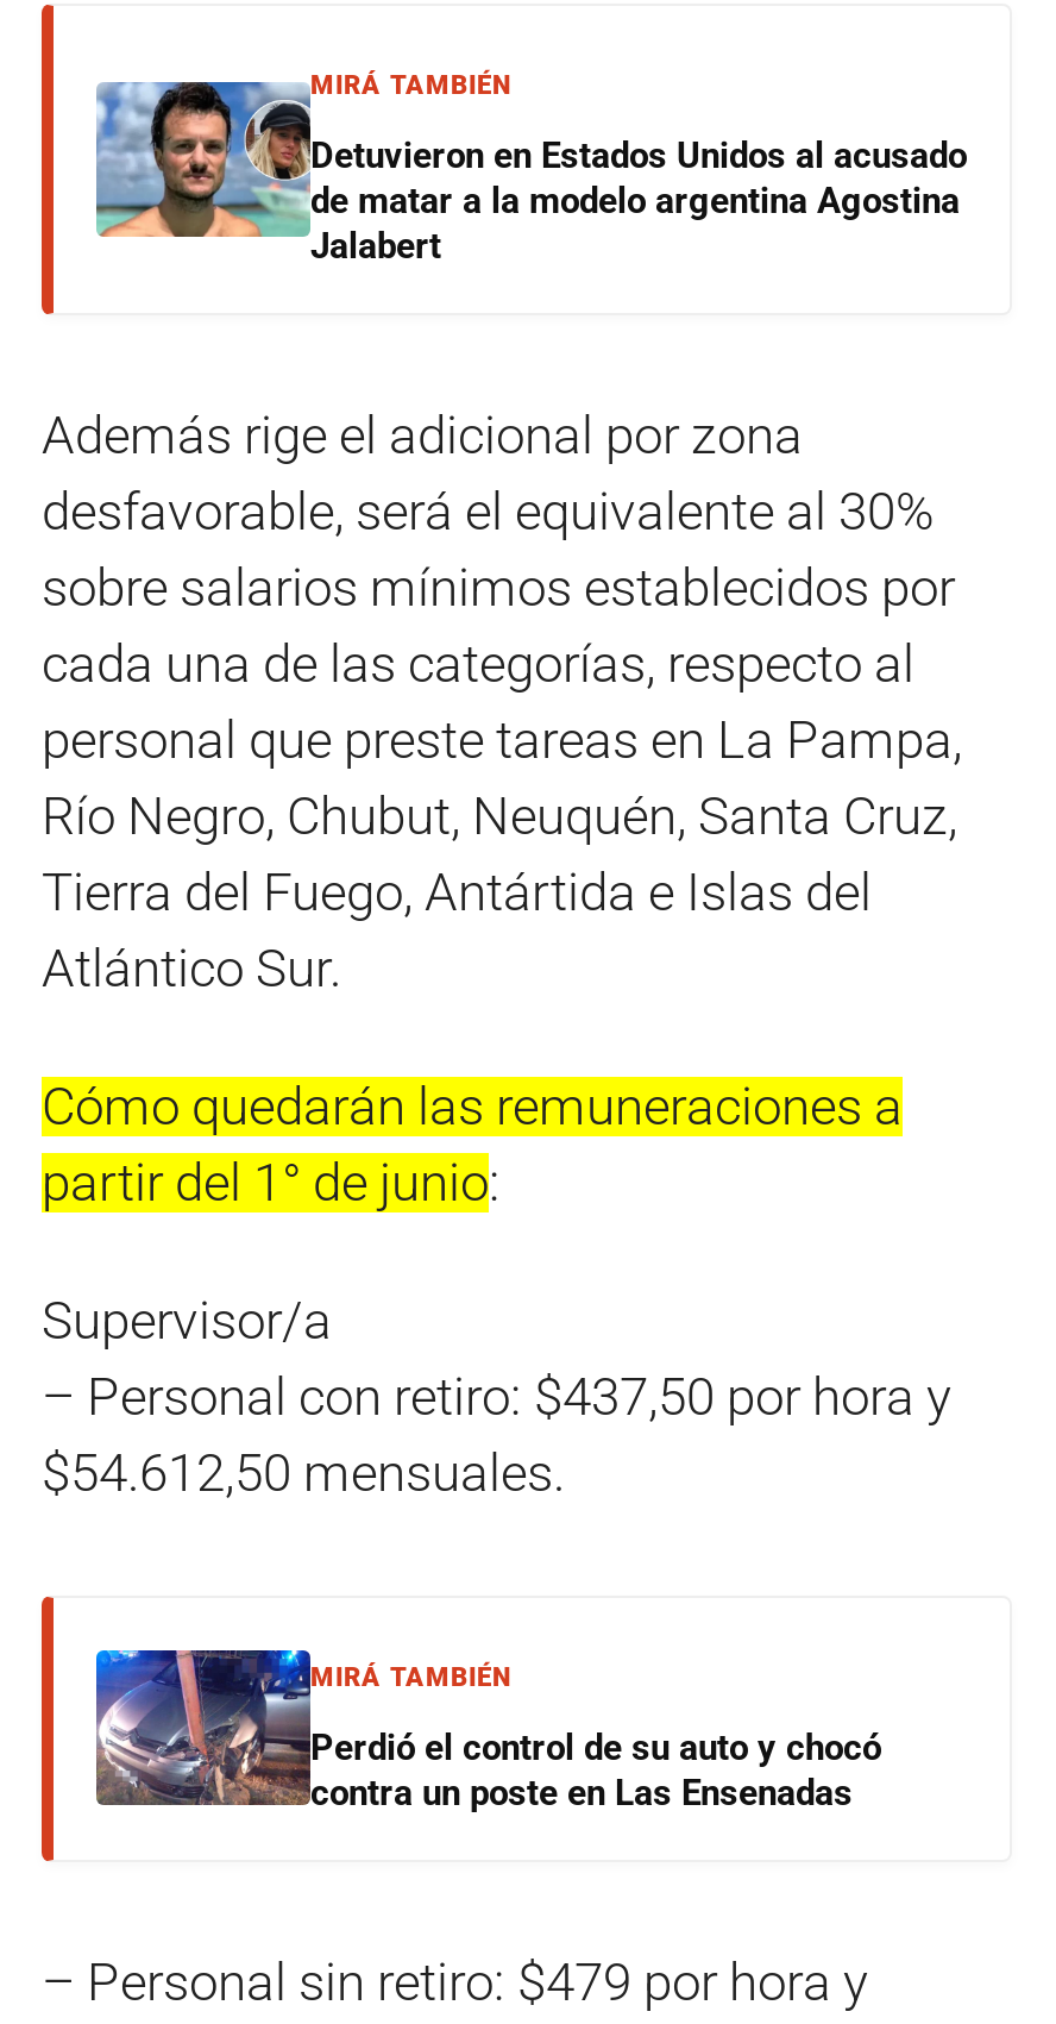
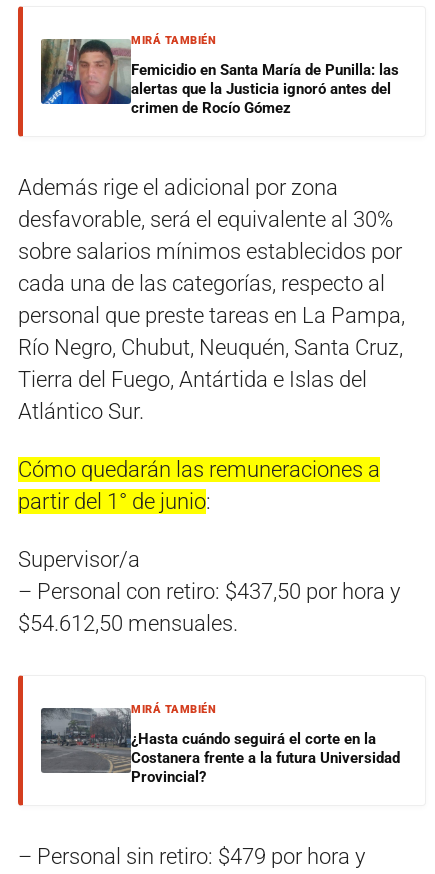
[94,82,967,268] [image] | Detuvieron en Estados Unidos al acusado | de matar a la modelo argentina Agostina | Jalabert -> [40,39,399,117] [image] | Femicidio en Santa María de Punilla: las | alertas que la Justicia ignoró antes del | crimen de Rocío Gómez
[94,1648,881,1815] [image] | Perdió el control de su auto y chocó | contra un poste en Las Ensenadas -> [40,698,400,786] [image] | ¿Hasta cuándo seguirá el corte en la | Costanera frente a la futura Universidad | Provincial?

